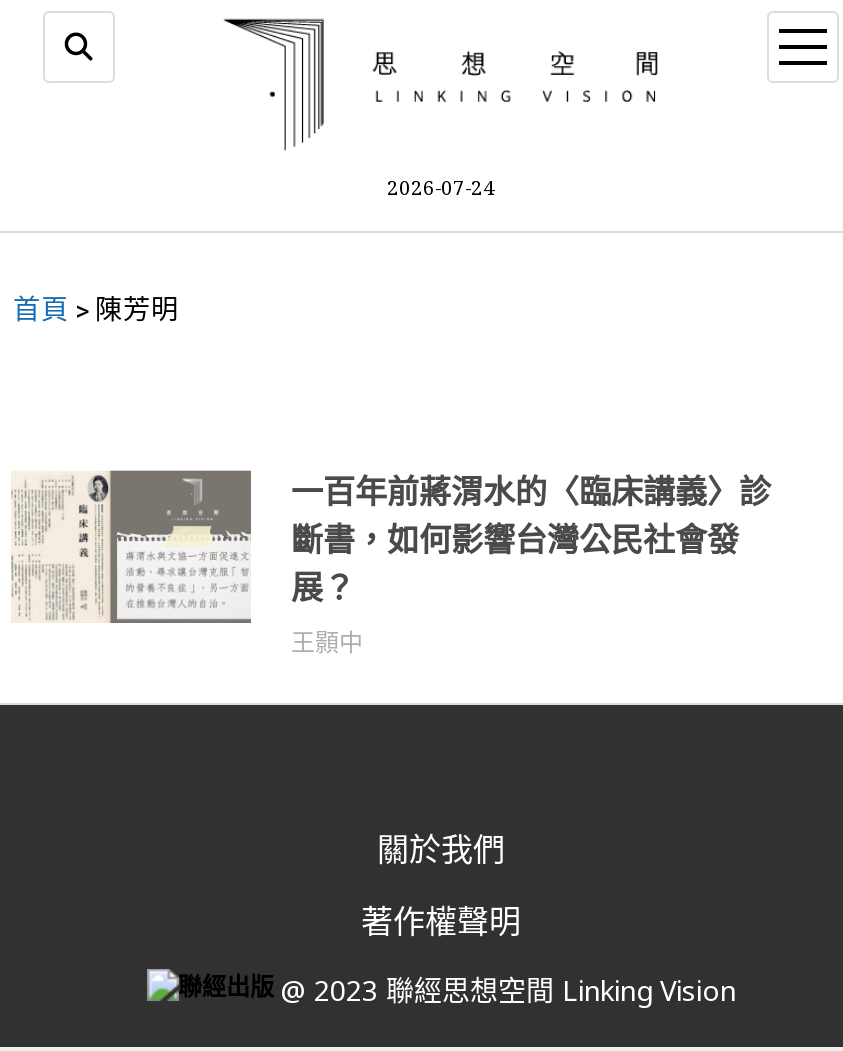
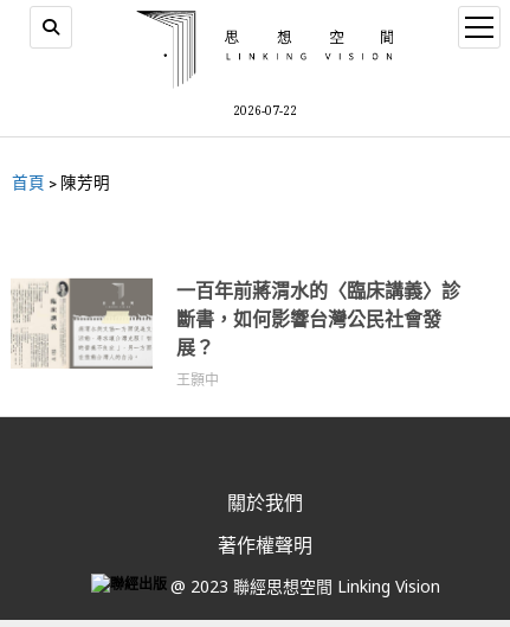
[387,174,495,202] 2026-07-24 -> [233,102,297,119] 2026-07-22

